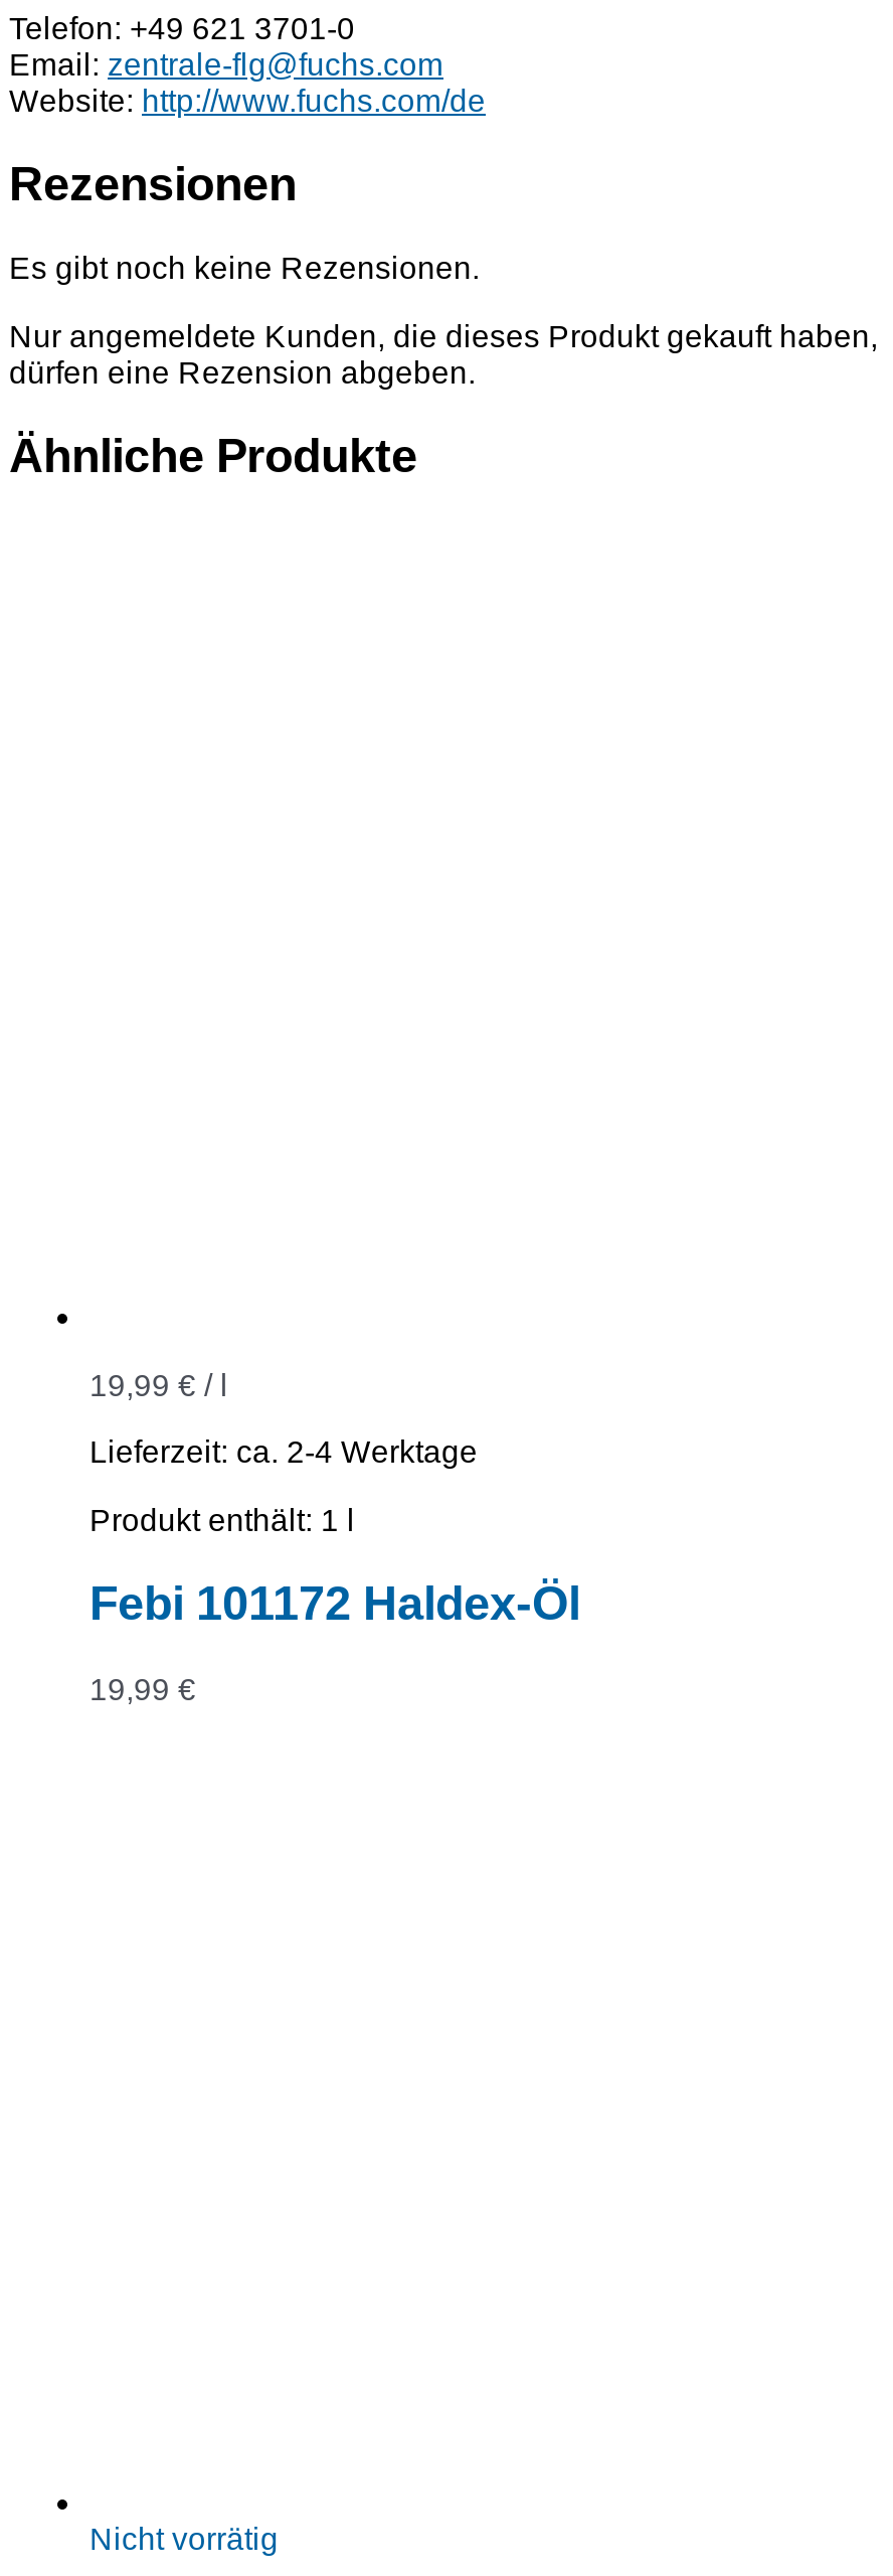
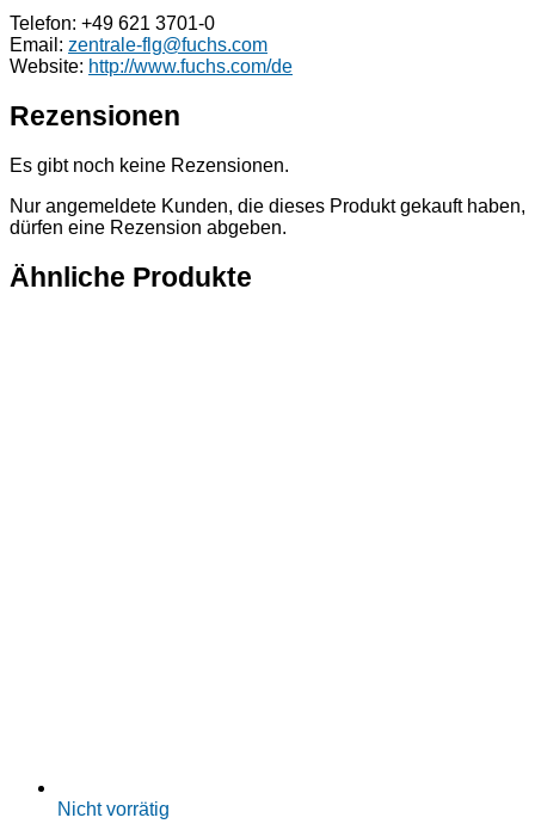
[90,1368,580,1705] 19,99 €/ l | Lieferzeit: ca. 2-4 Werktage | Produkt enthält: 1 l | Febi 101172 Haldex-Öl | 19,99 € -> none

